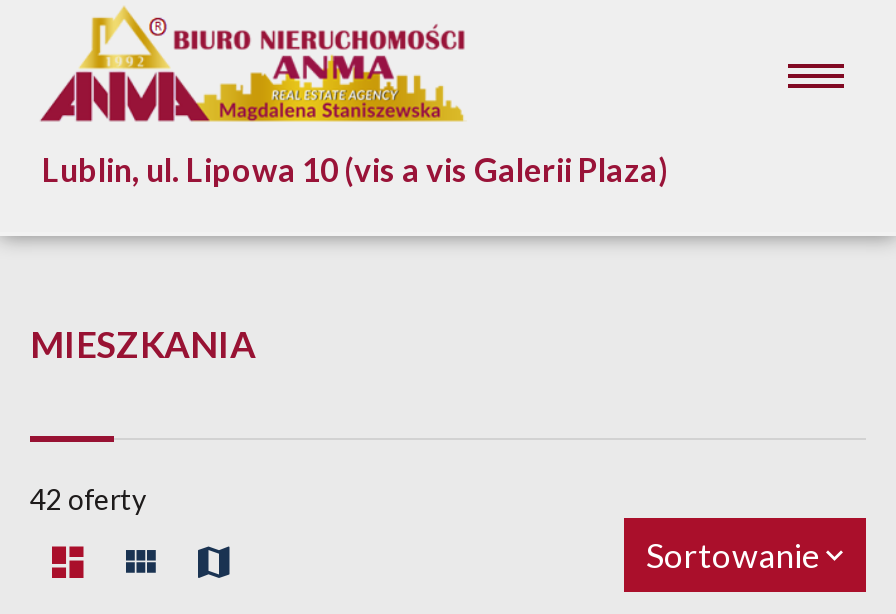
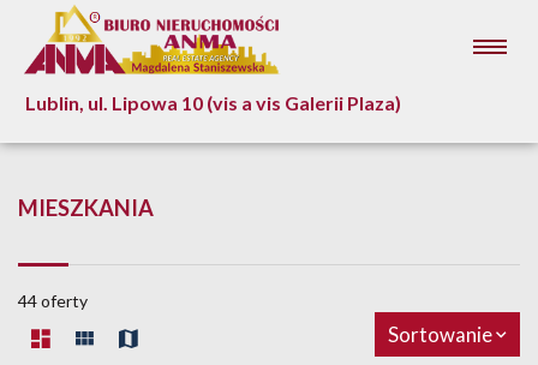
[30,482,146,516] 42 oferty -> [18,291,88,311] 44 oferty

